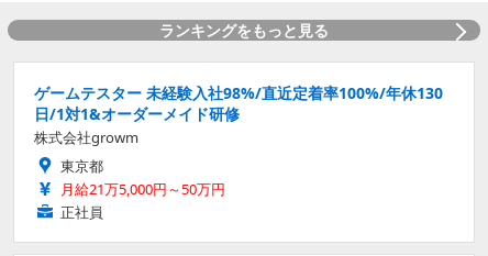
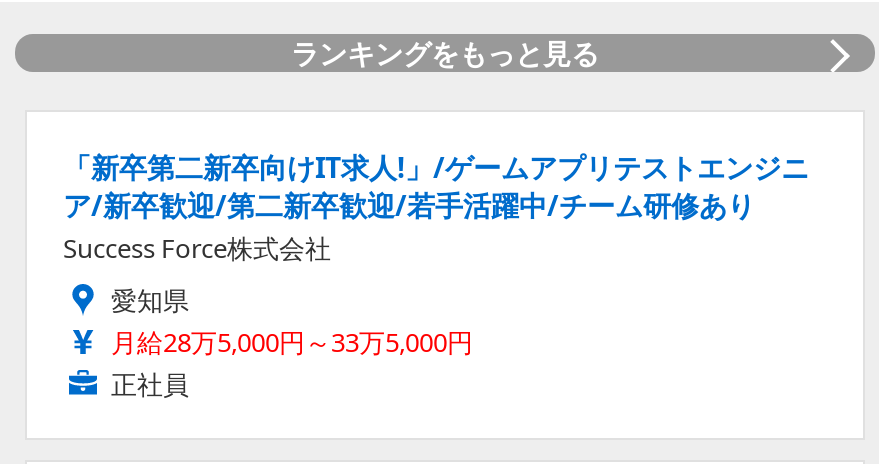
[34,83,443,199] ゲームテスター 未経験入社98%/直近定着率100%/年休130 | 日/1対1&オーダーメイド研修 | 株式会社growm | 東京都 | 月給21万5,000円～50万円 -> [63,149,809,361] 「新卒第二新卒向けIT求人!」/ゲームアプリテストエンジニ | ア/新卒歓迎/第二新卒歓迎/若手活躍中/チーム研修あり | Success Force株式会社 | 愛知県 | 月給28万5,000円～33万5,000円

